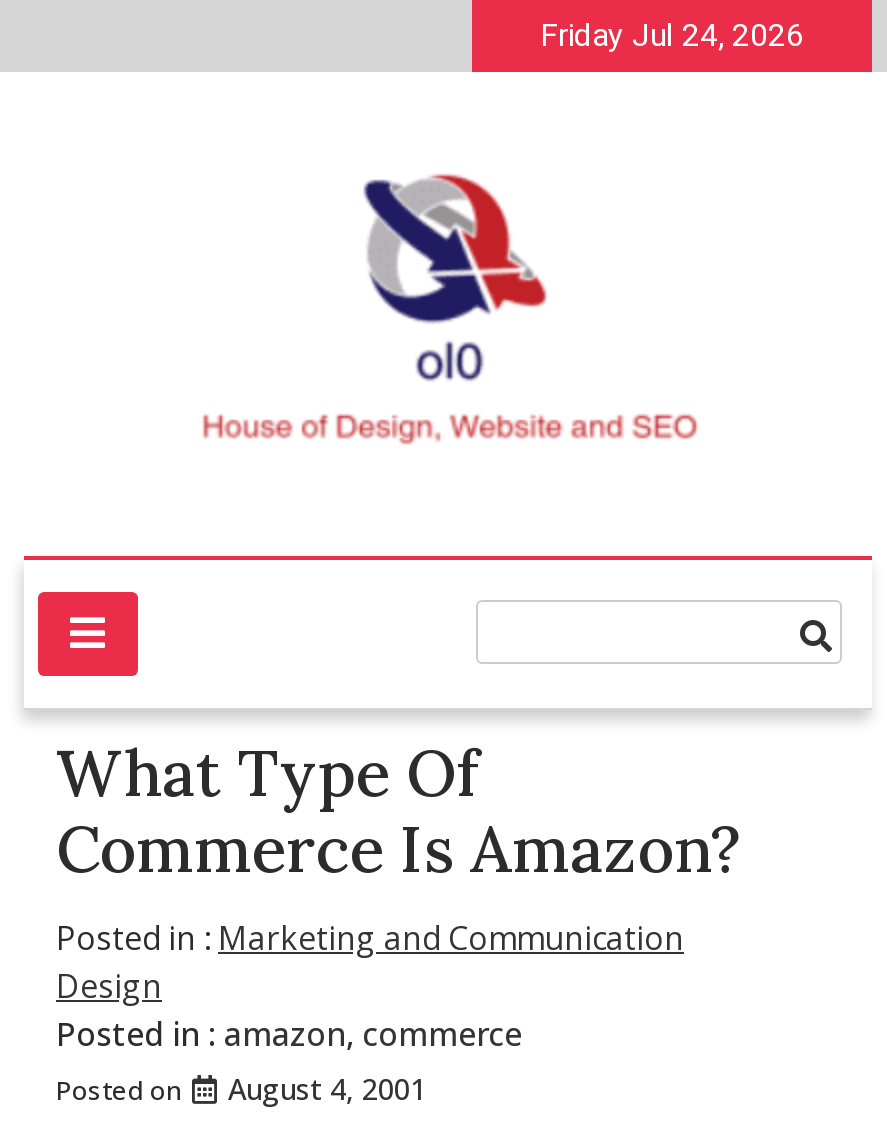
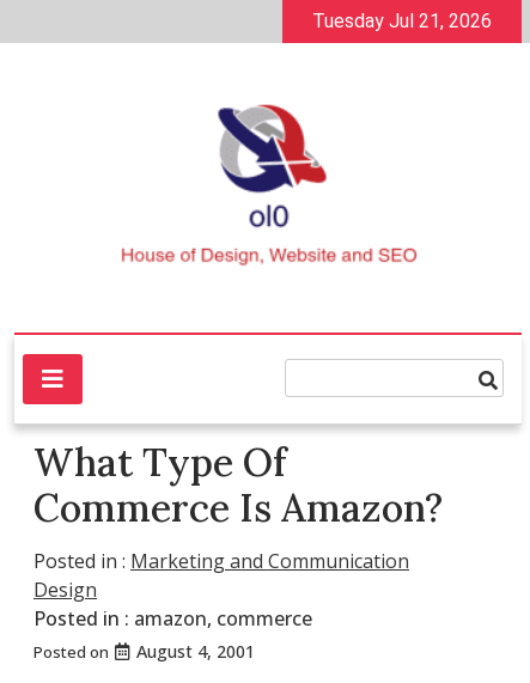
[540,16,804,54] Friday Jul 24, 2026 -> [312,10,492,32] Tuesday Jul 21, 2026

